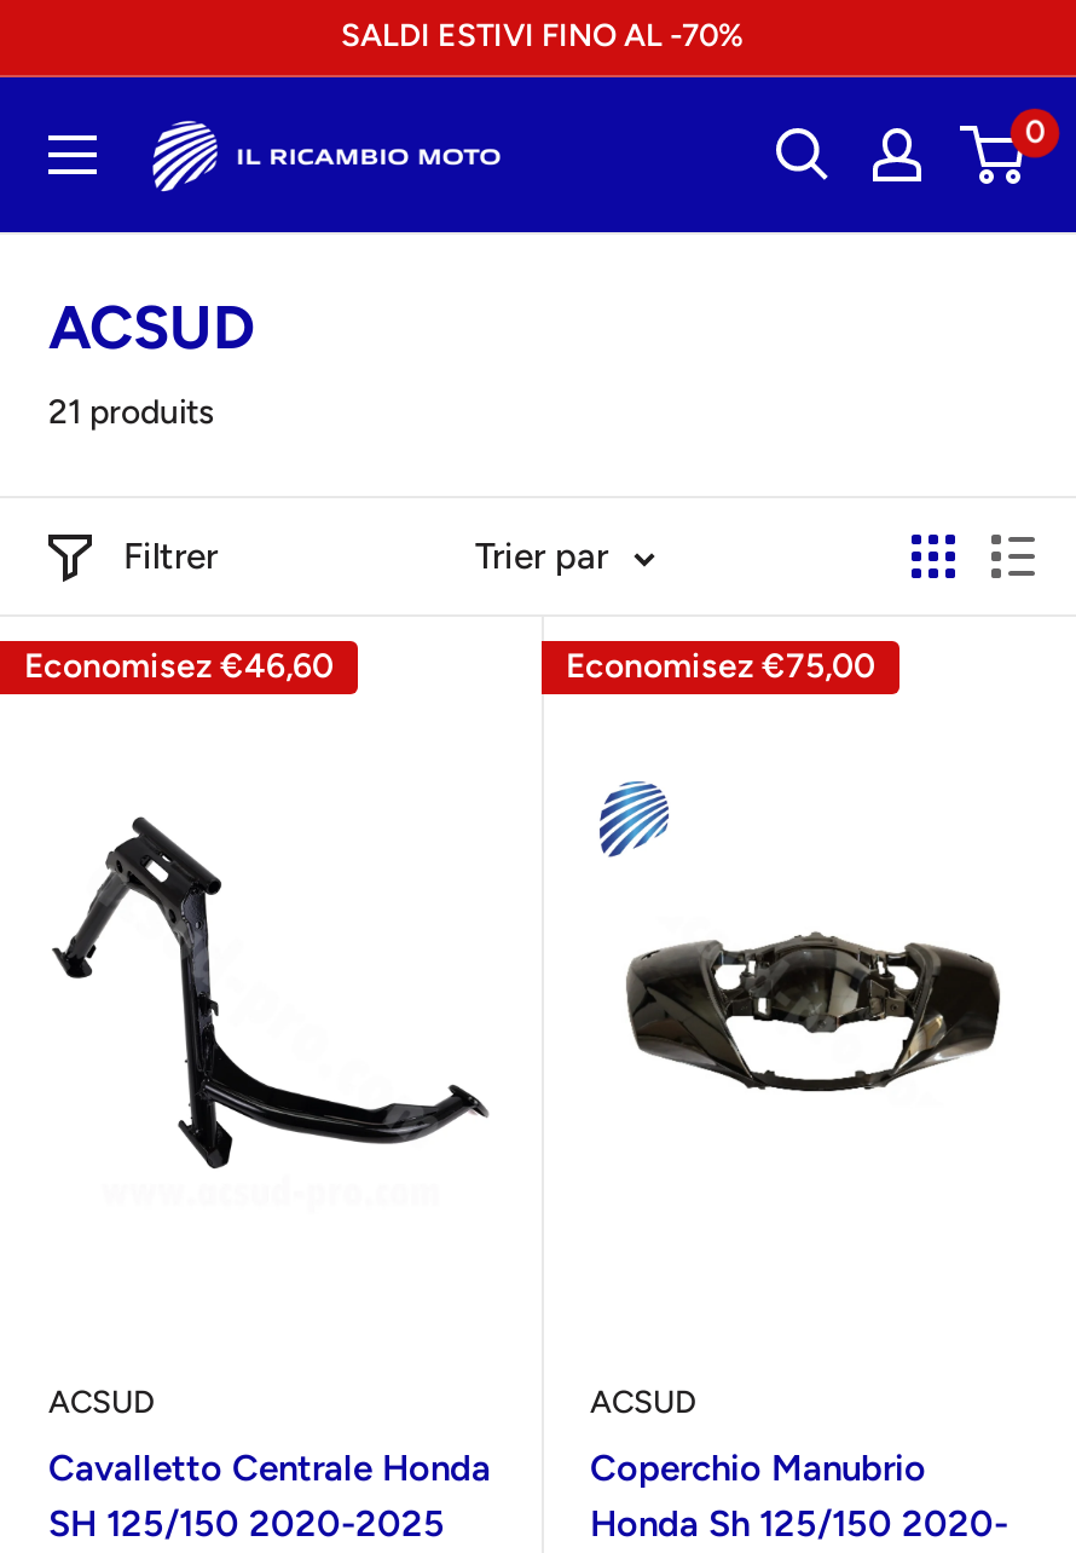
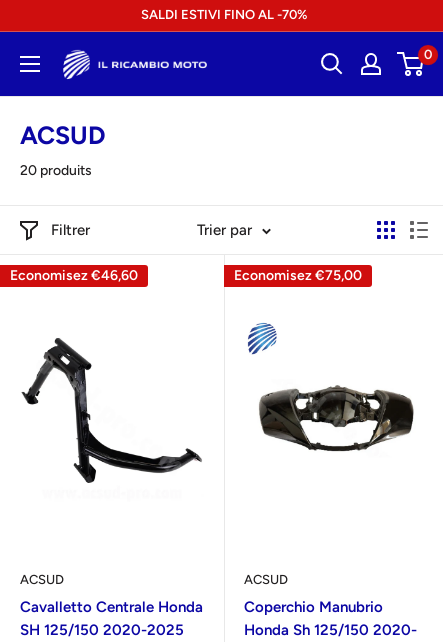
[48,392,215,433] 21 produits -> [20,162,92,179] 20 produits

